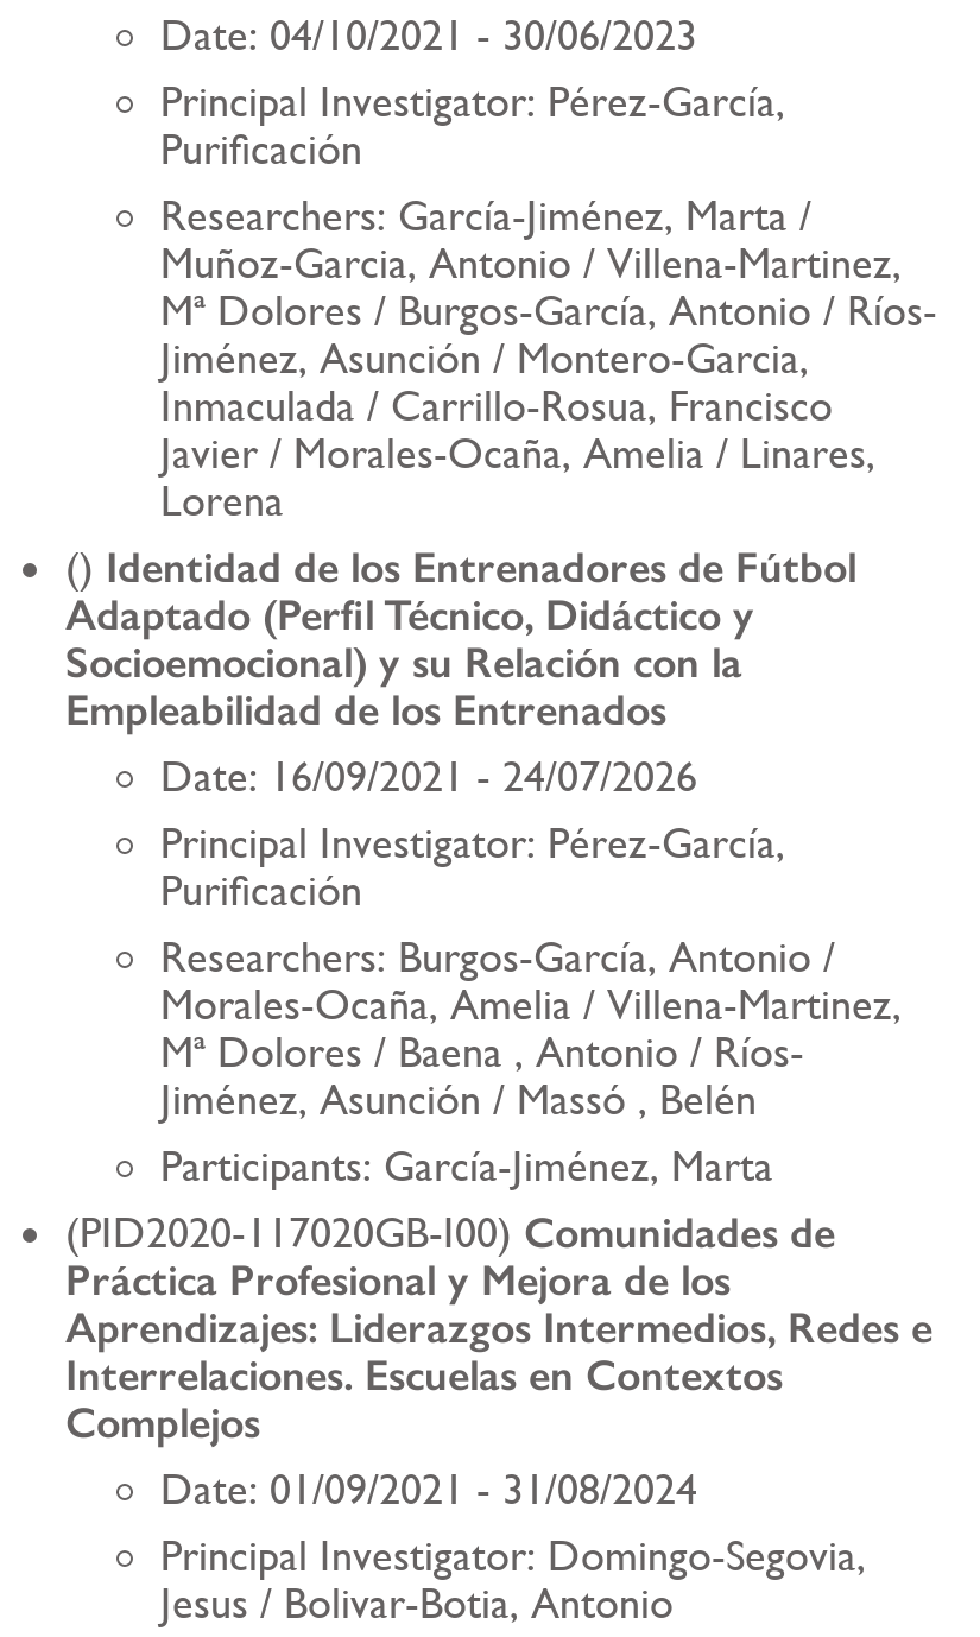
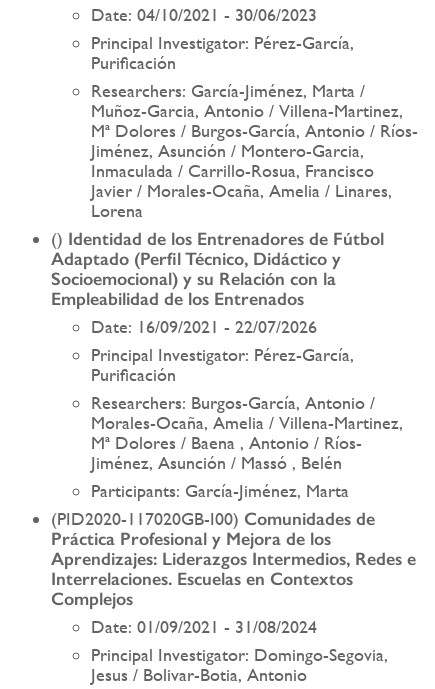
[160,752,697,802] Date: 16/09/2021 - 24/07/2026 -> [91,316,317,337] Date: 16/09/2021 - 22/07/2026

